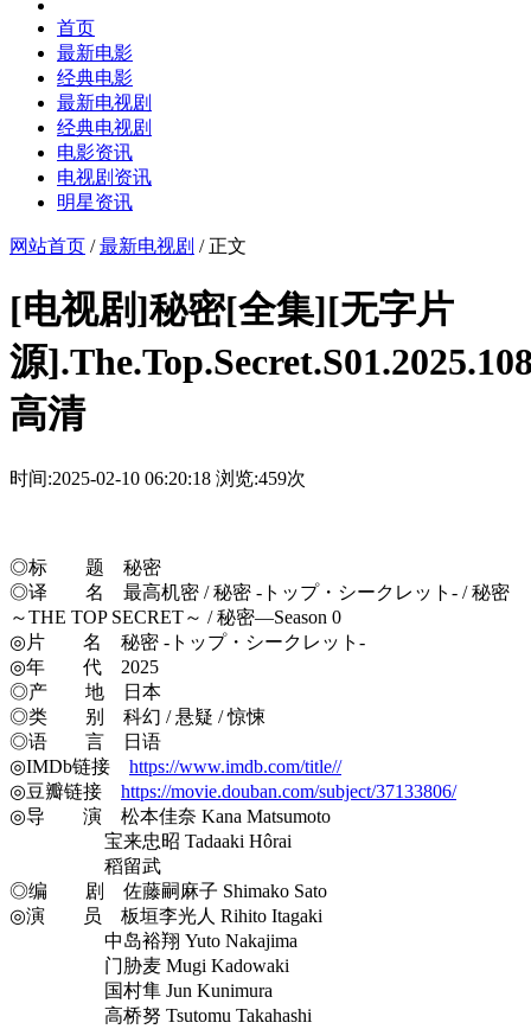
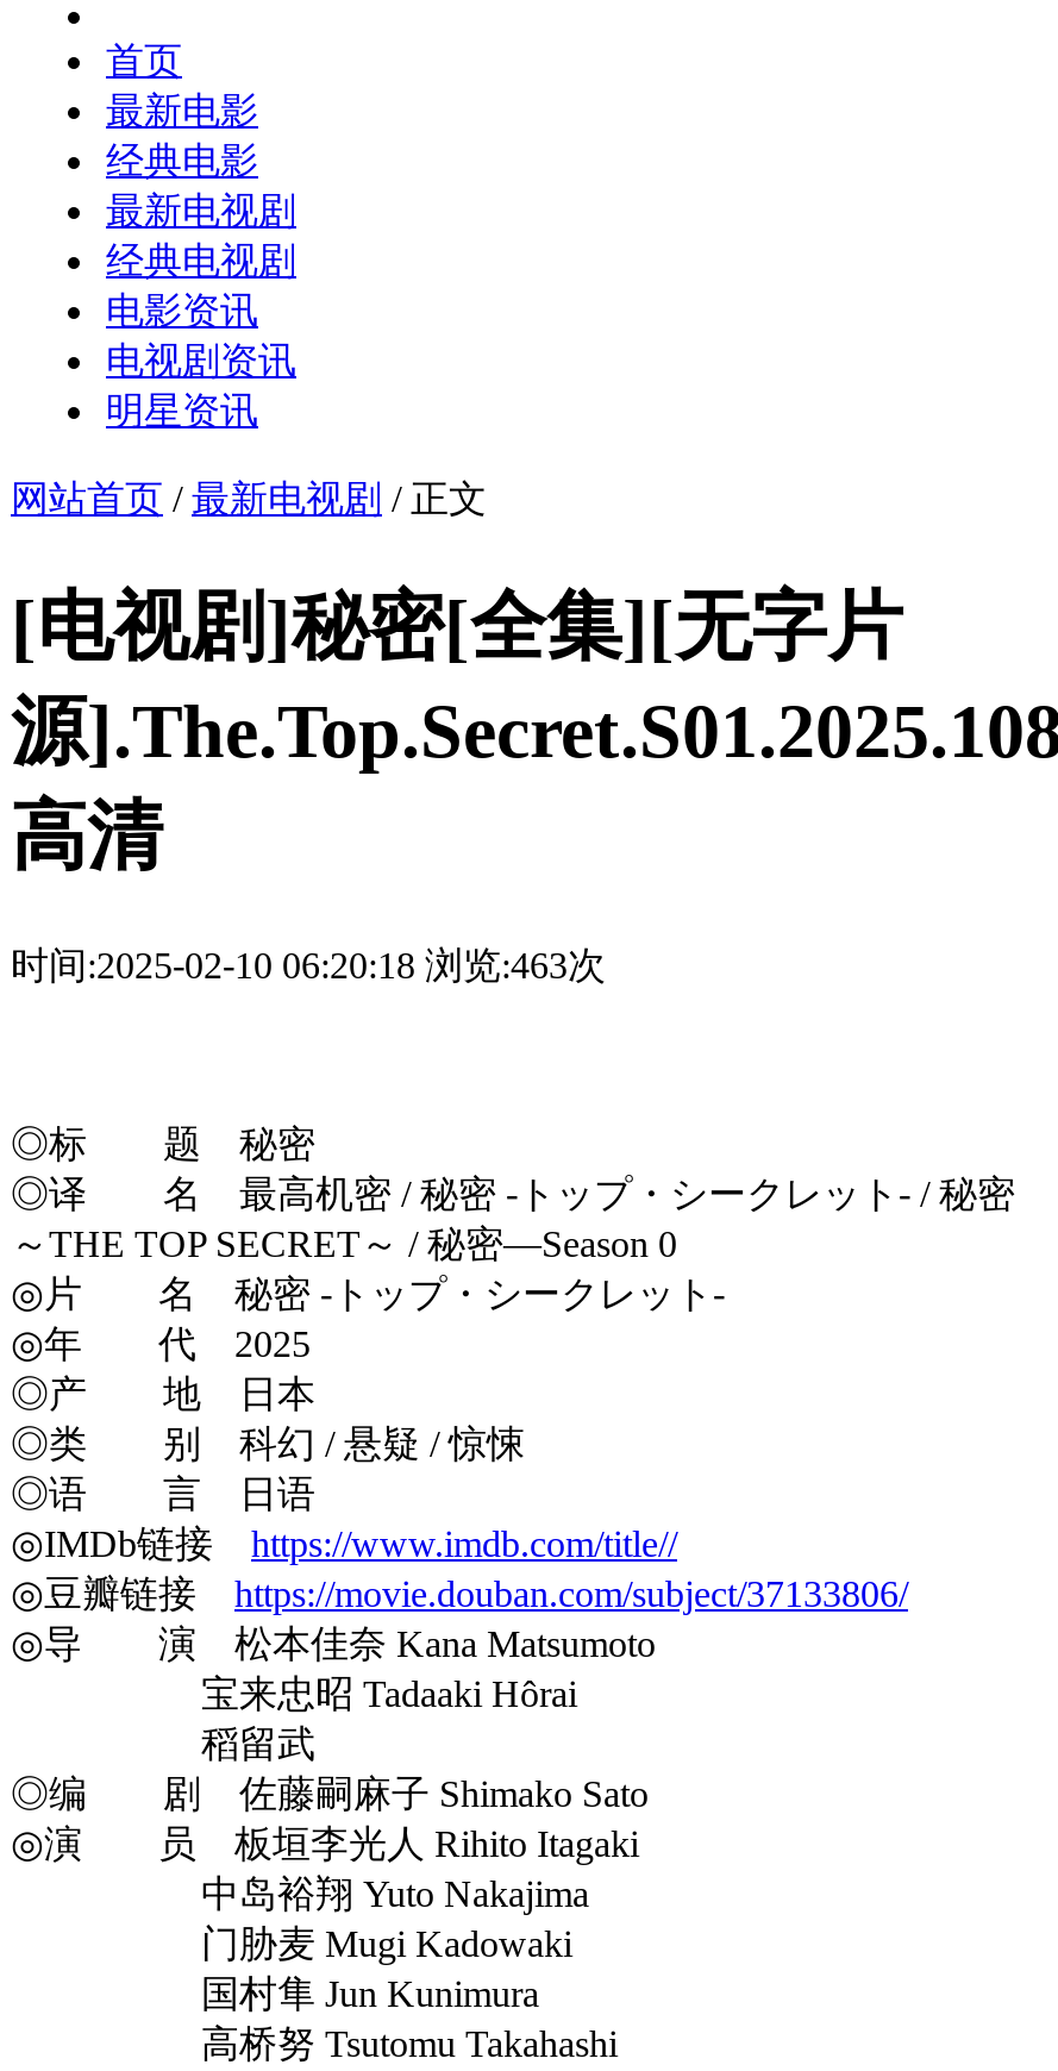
[9,468,306,488] 时间:2025-02-10 06:20:18 浏览:459次 -> [11,945,606,985] 时间:2025-02-10 06:20:18 浏览:463次

